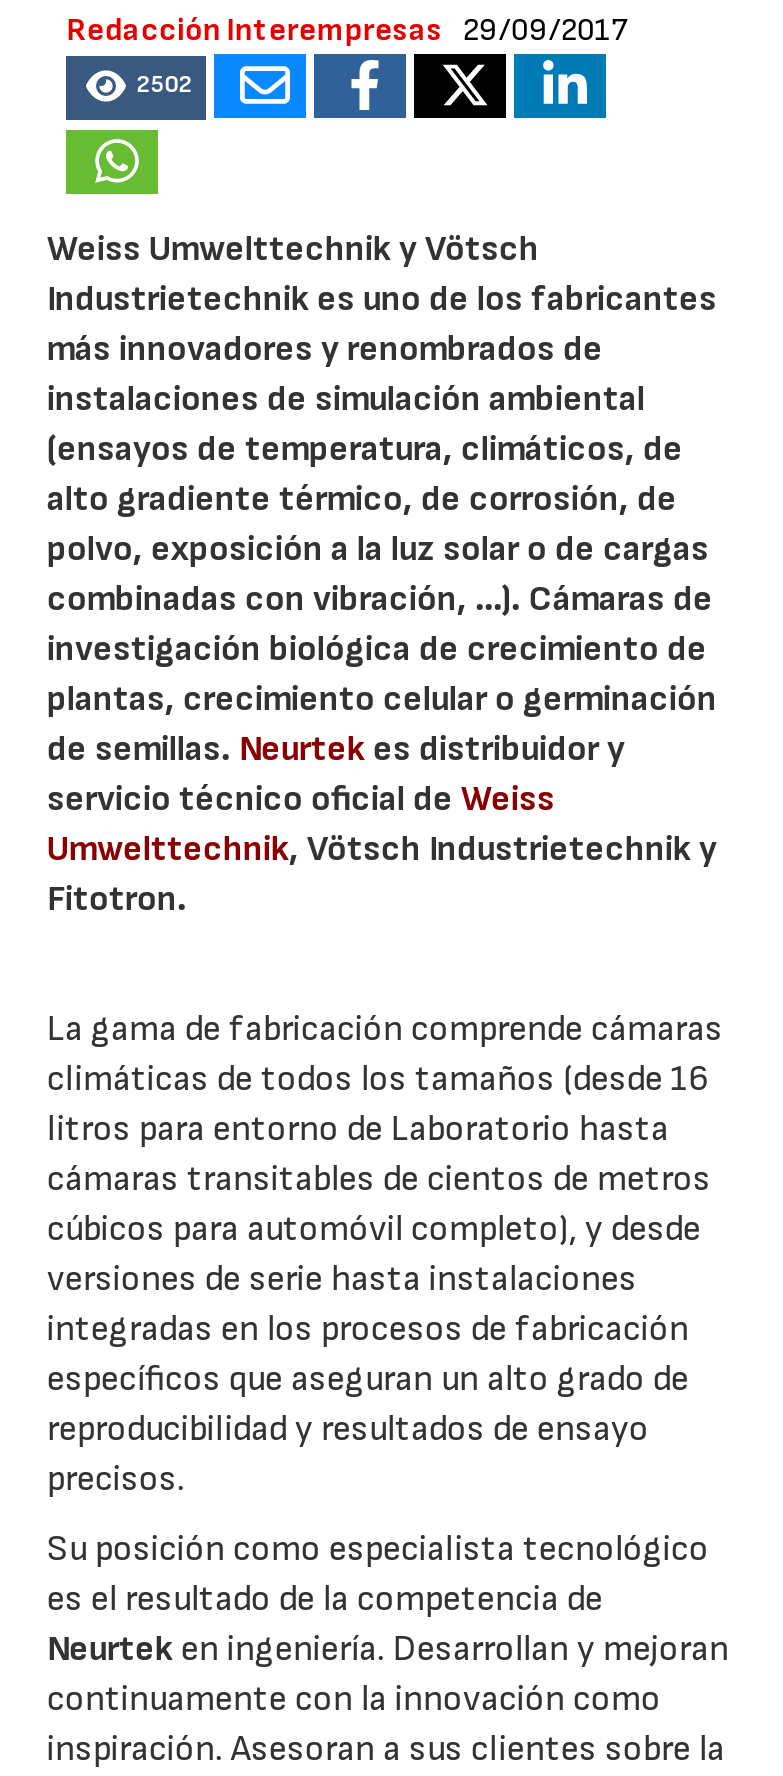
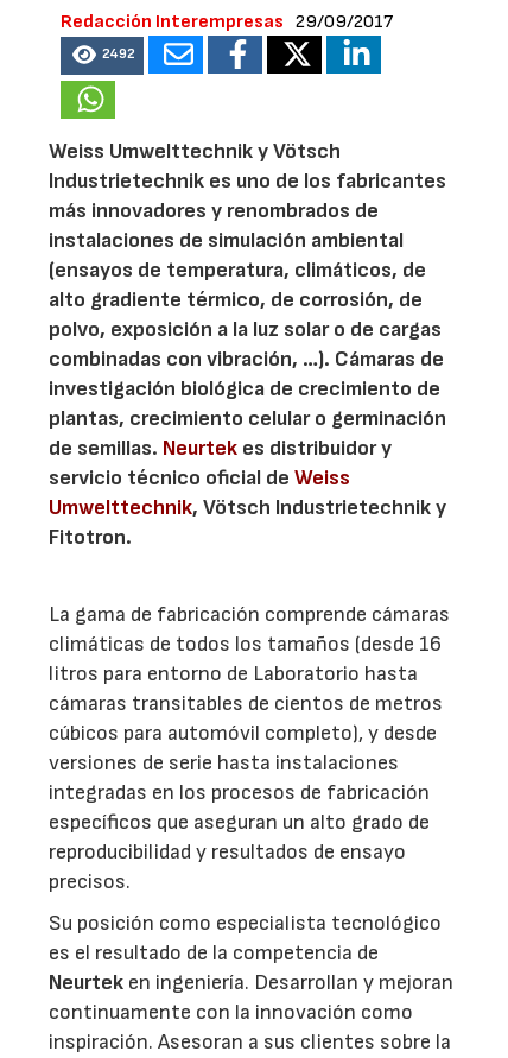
[137,70,193,100] 2502 -> [103,45,136,63] 2492

